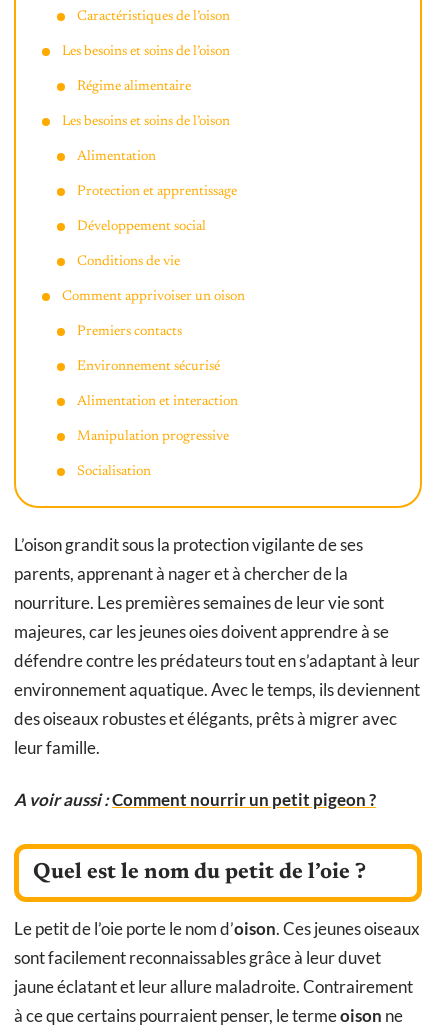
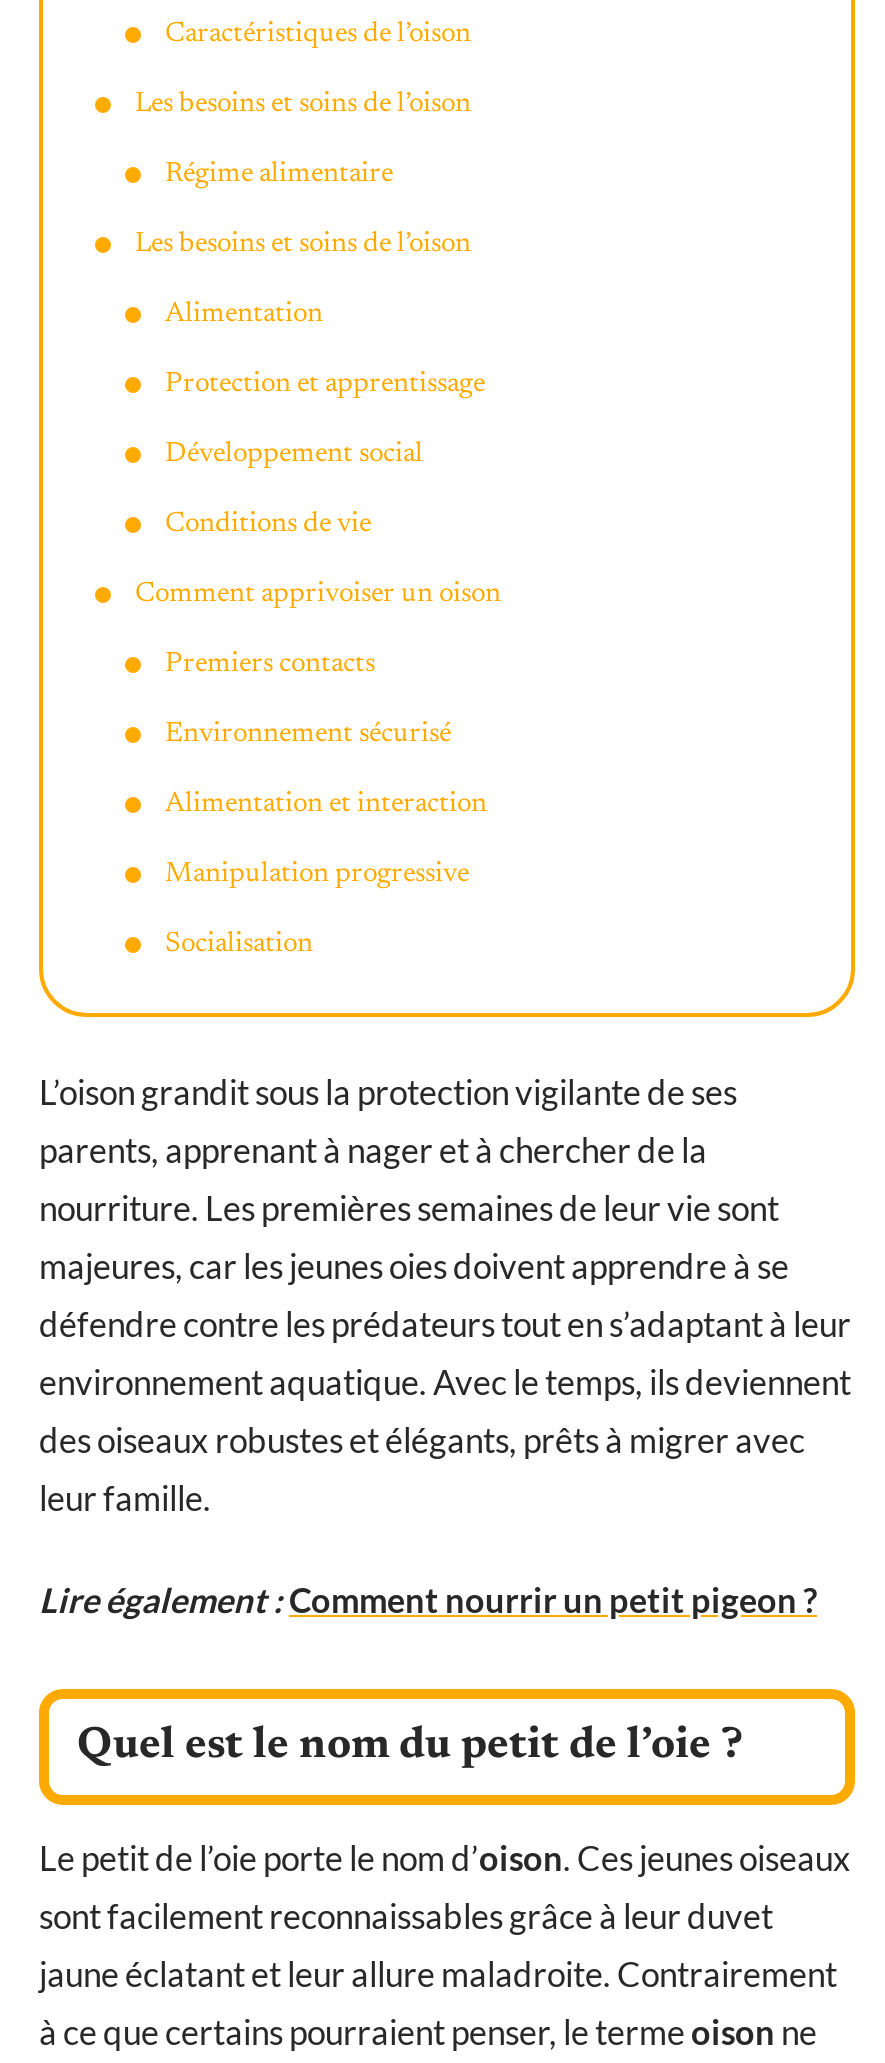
[14,789,376,810] A voir aussi : Comment nourrir un petit pigeon ? -> [39,1580,817,1622] Lire également : Comment nourrir un petit pigeon ?

